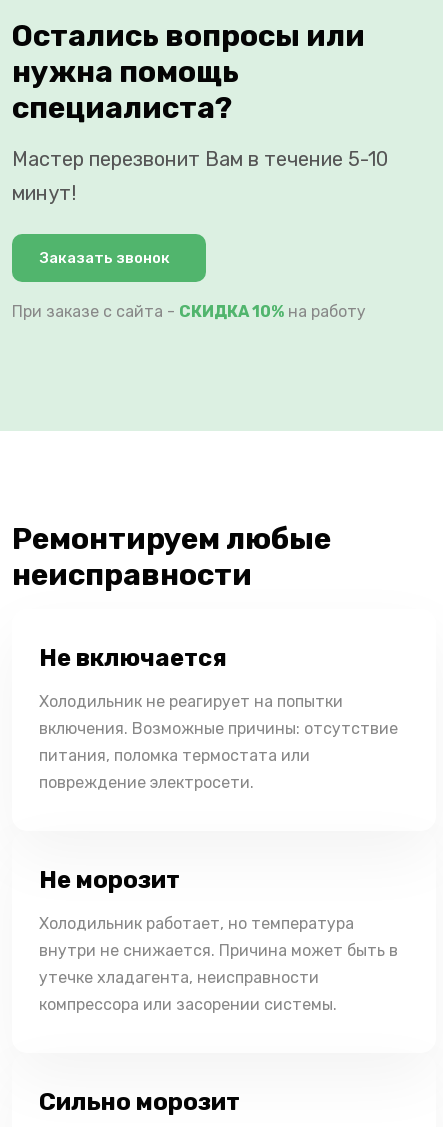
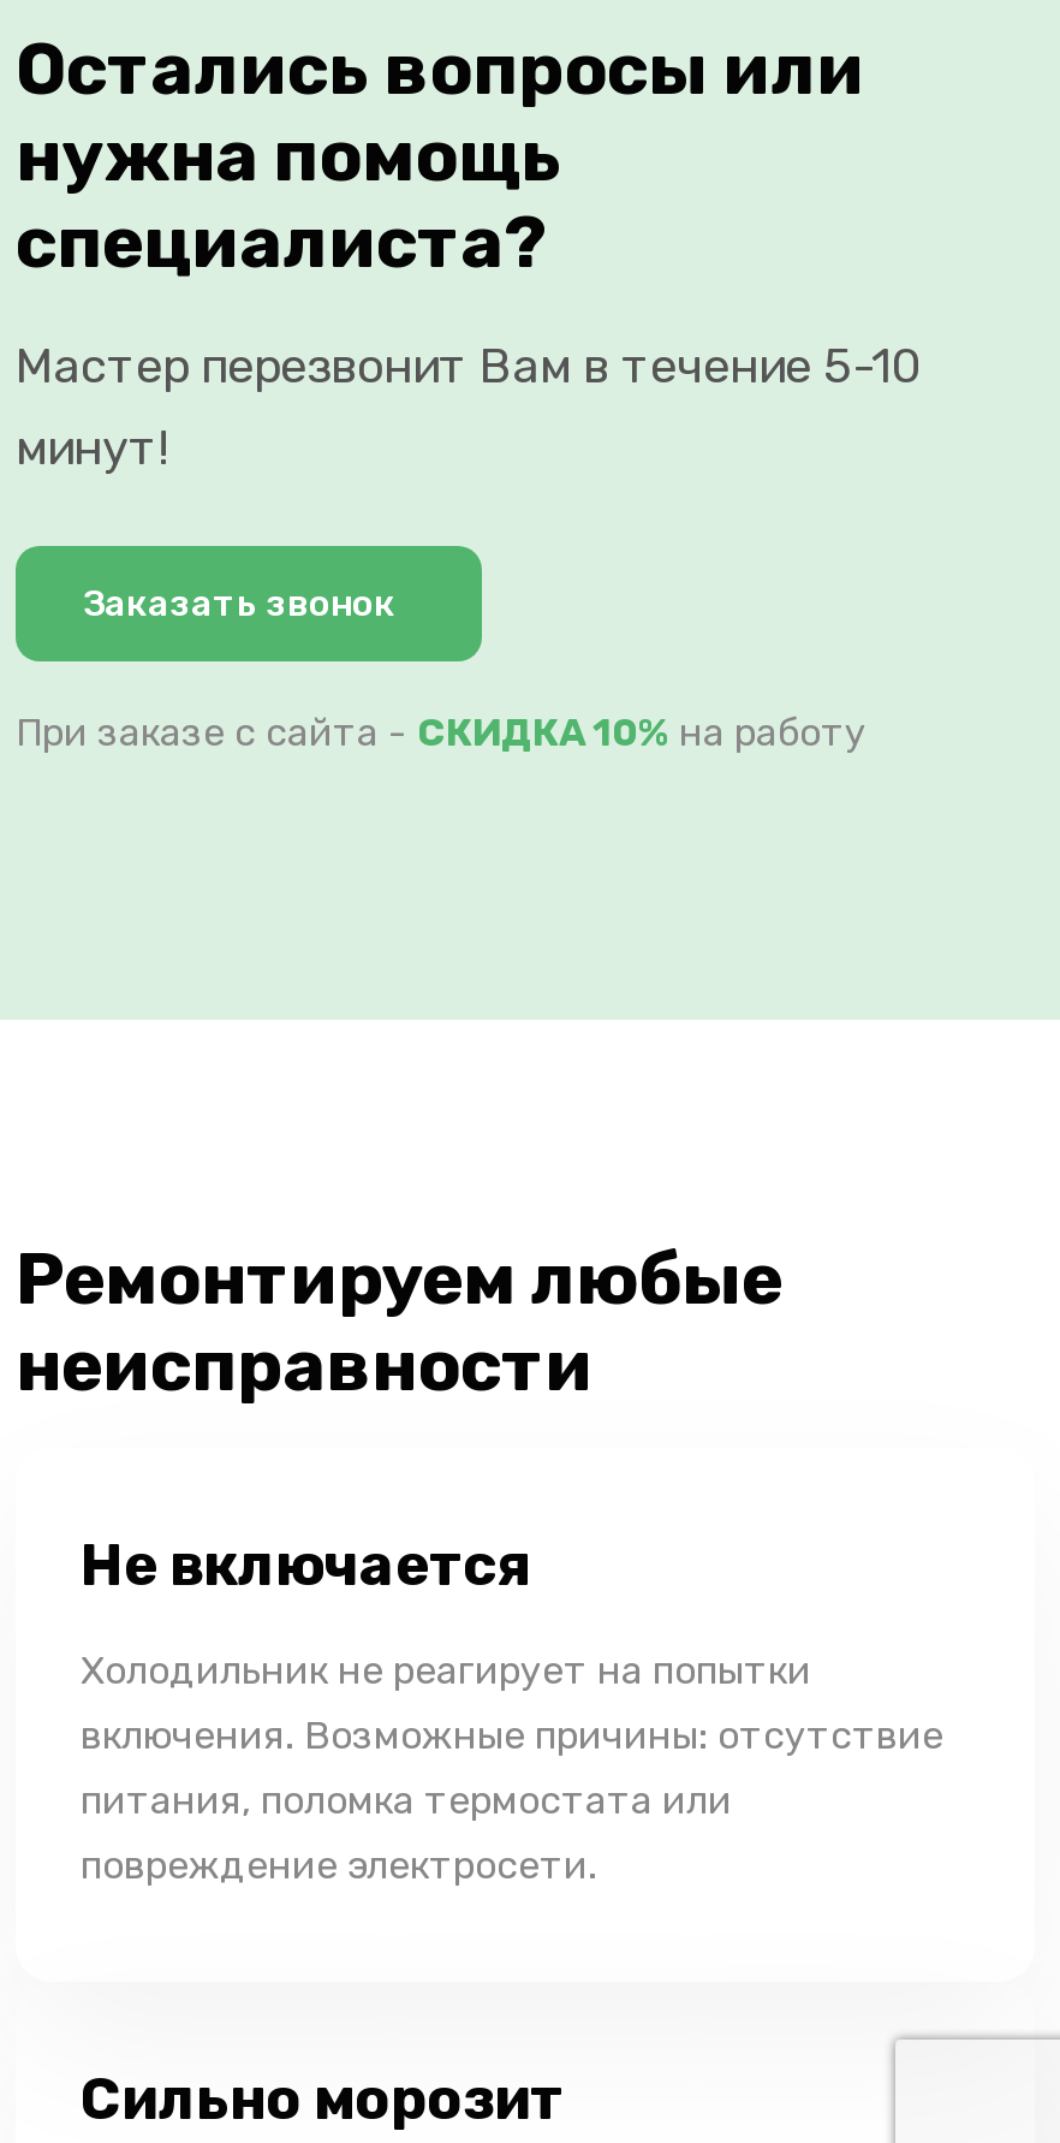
[39,866,398,1014] Не морозит | Холодильник работает, но температура | внутри не снижается. Причина может быть в | утечке хладагента, неисправности | компрессора или засорении системы. -> none

